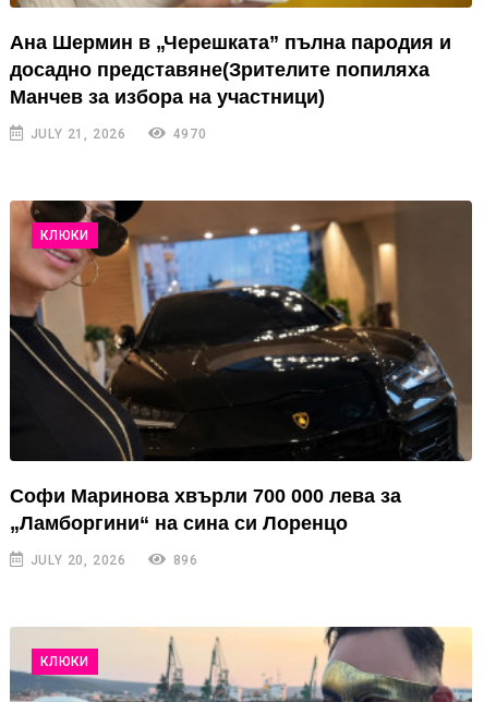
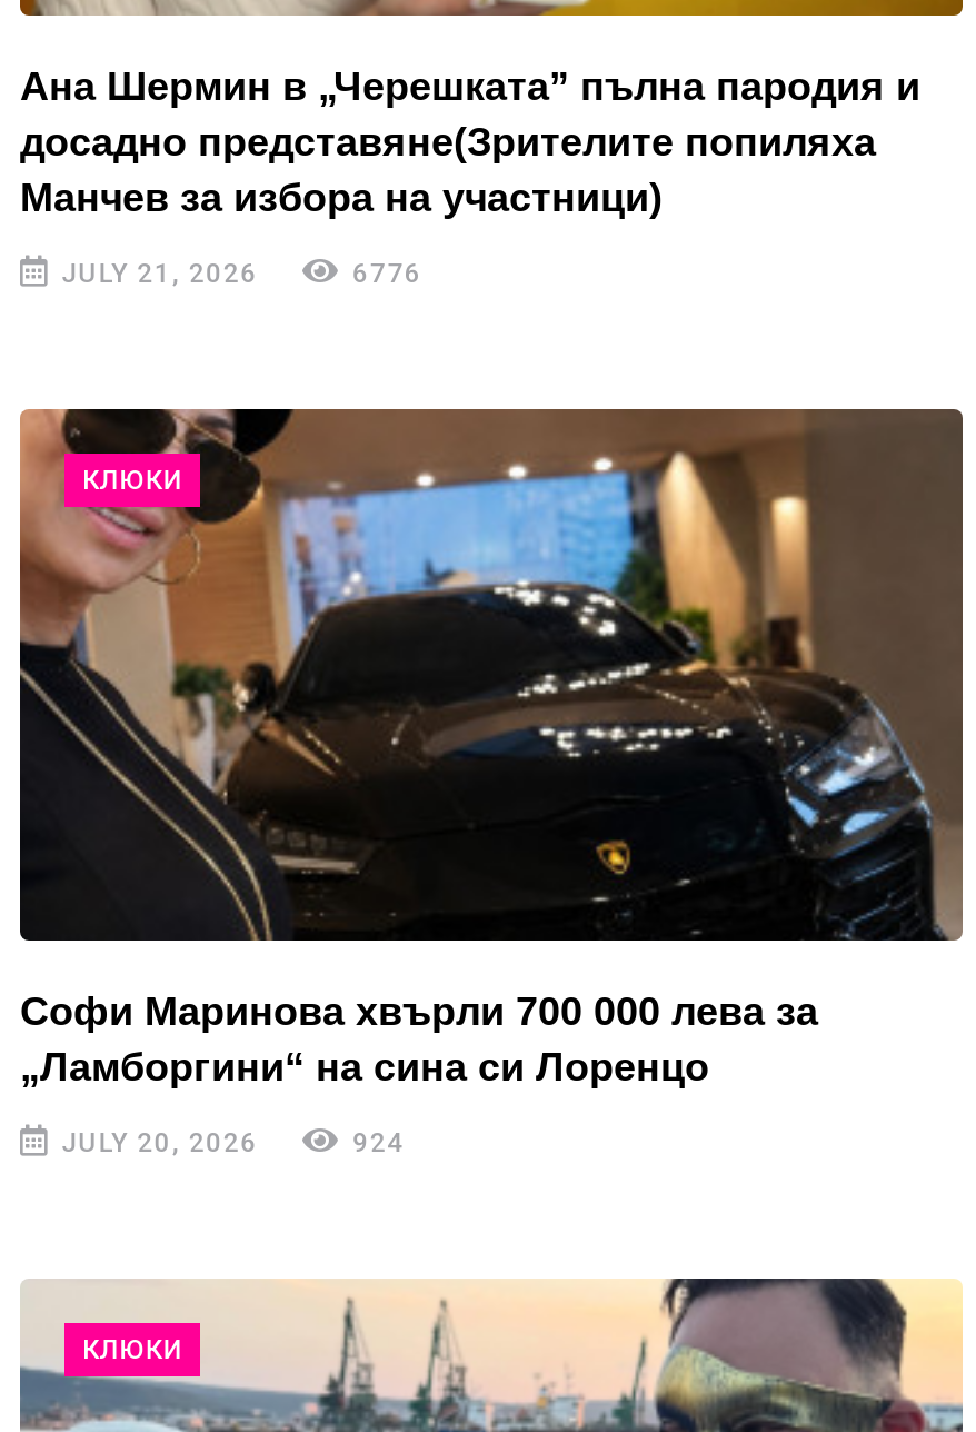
[169,126,207,142] 4970 -> [344,258,422,289] 6776
[169,552,198,567] 896 -> [344,1126,405,1157] 924

